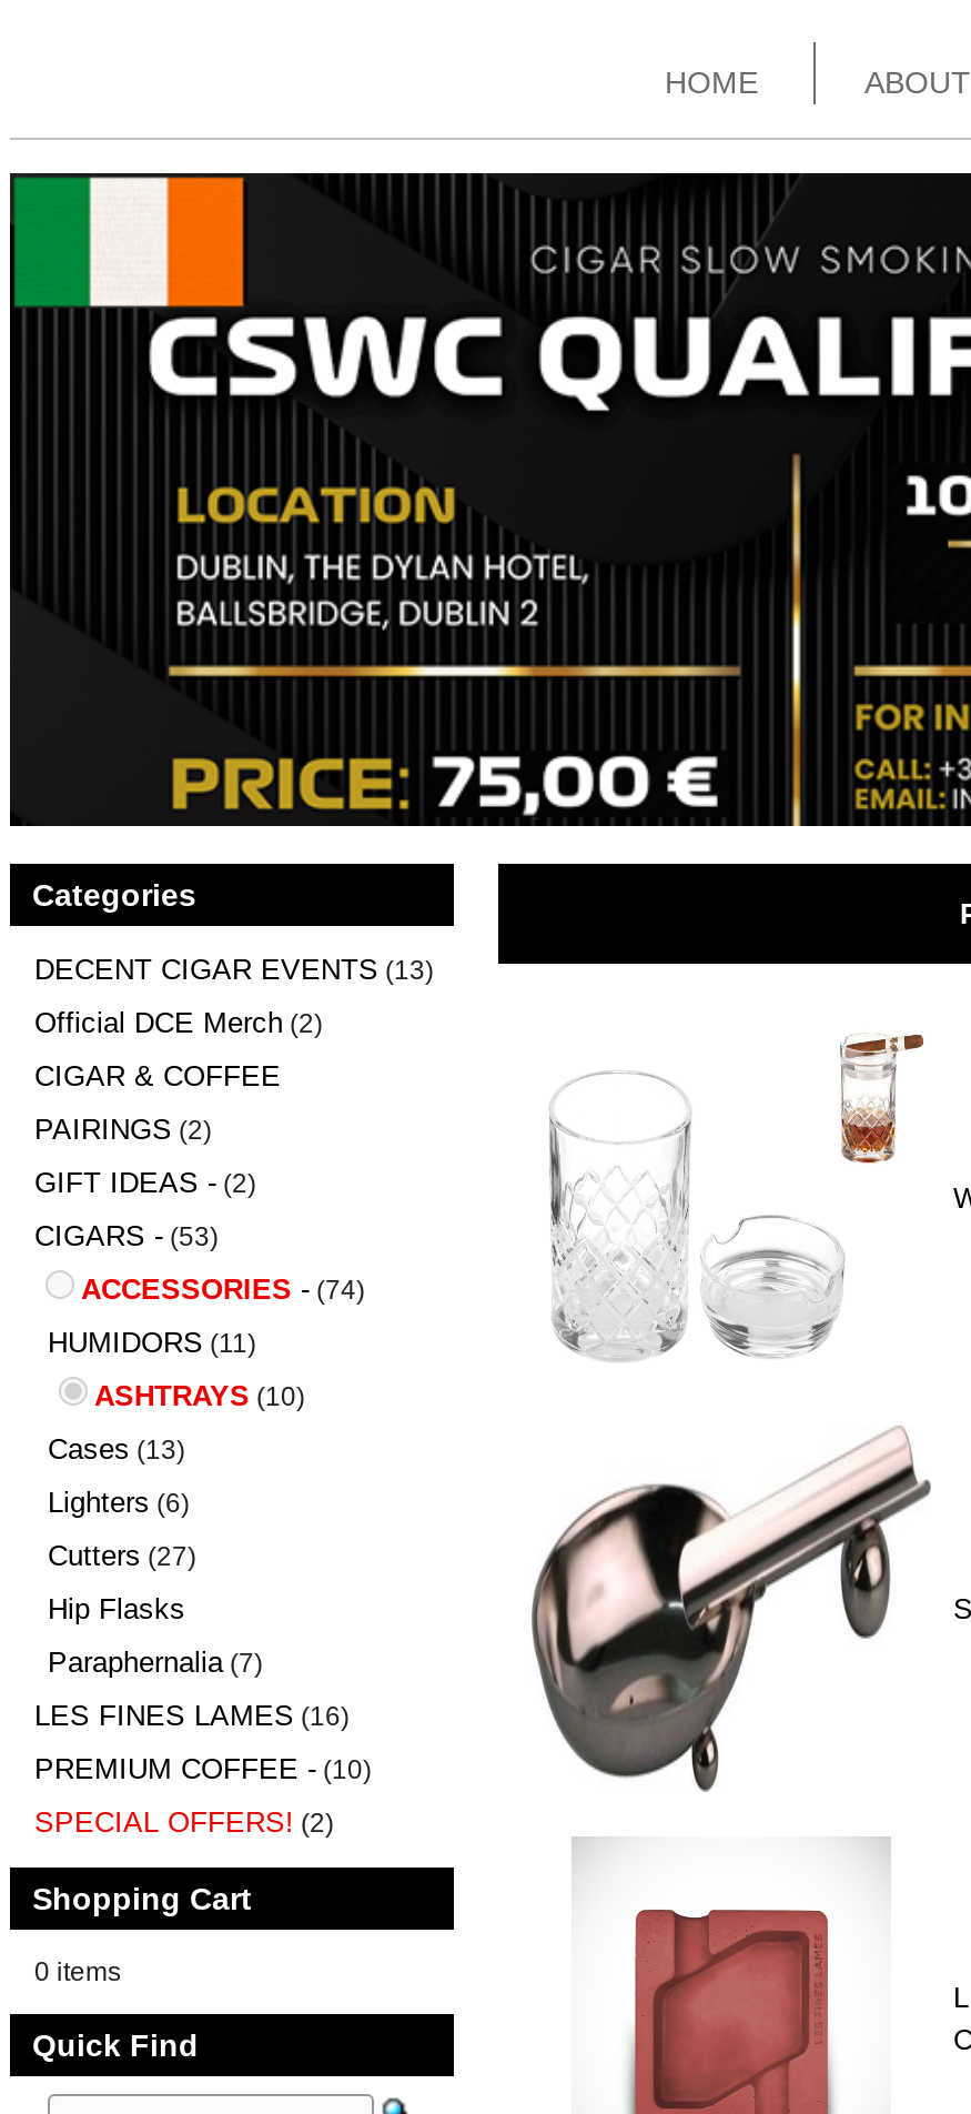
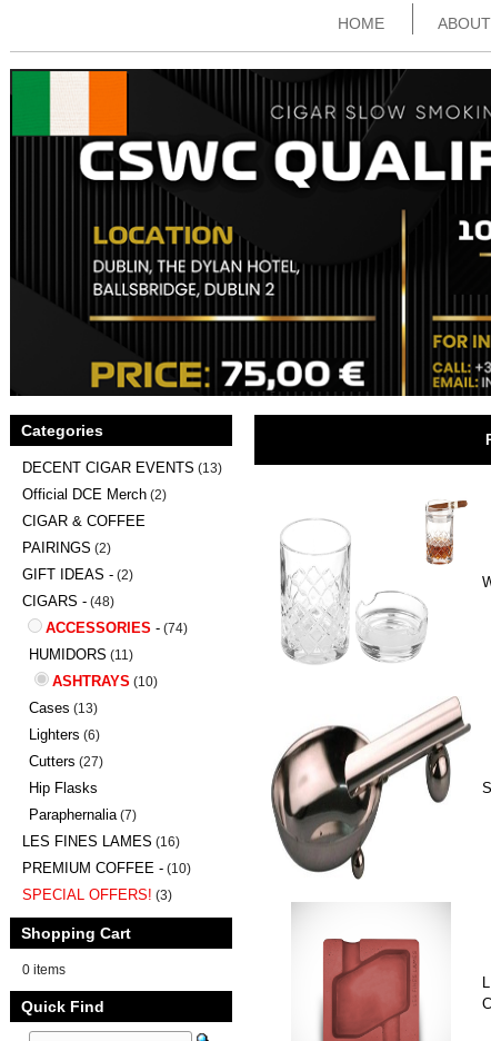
[34,1220,219,1253] CIGARS - (53) -> [22,593,114,610] CIGARS - (48)
[34,1806,334,1839] SPECIAL OFFERS! (2) -> [22,887,172,903] SPECIAL OFFERS! (3)

